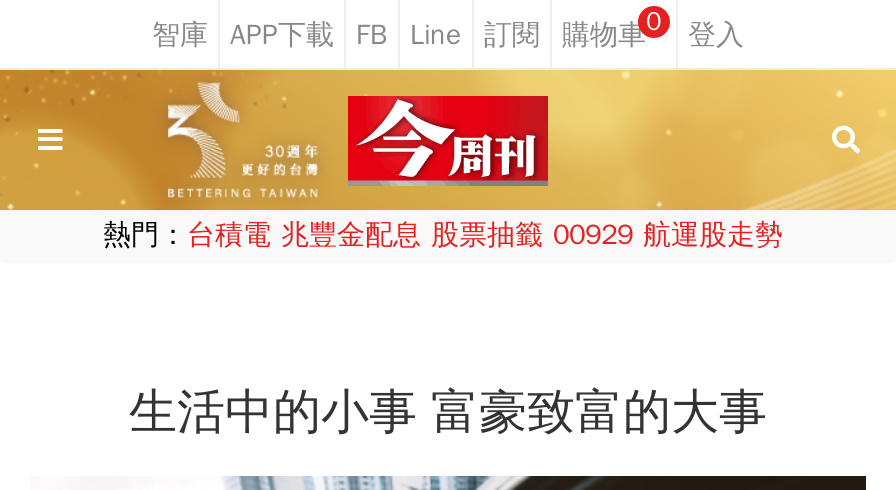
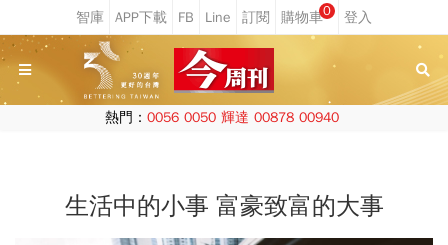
[103,218,783,252] 熱門：台積電 兆豐金配息 股票抽籤 00929 航運股走勢 -> [104,109,338,126] 熱門：0056 0050 輝達 00878 00940

